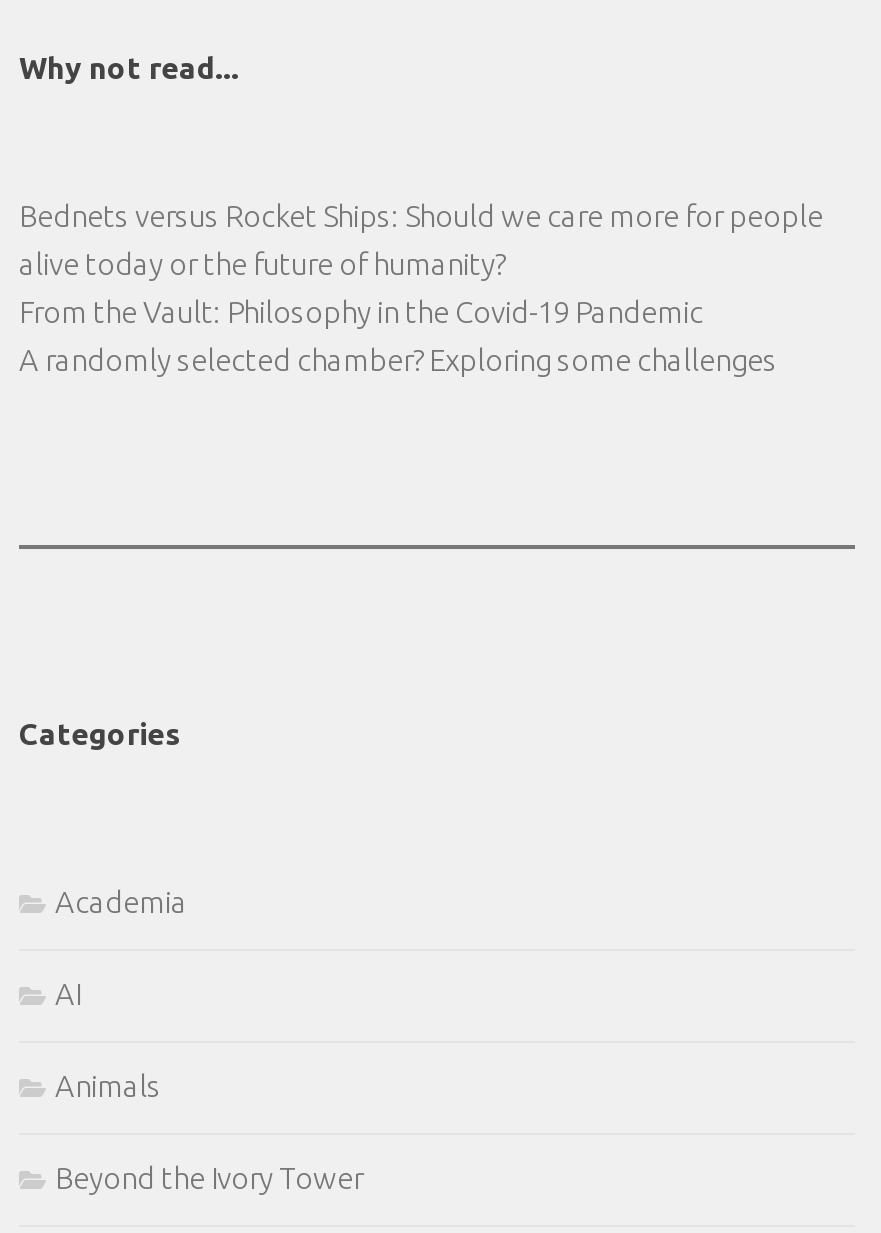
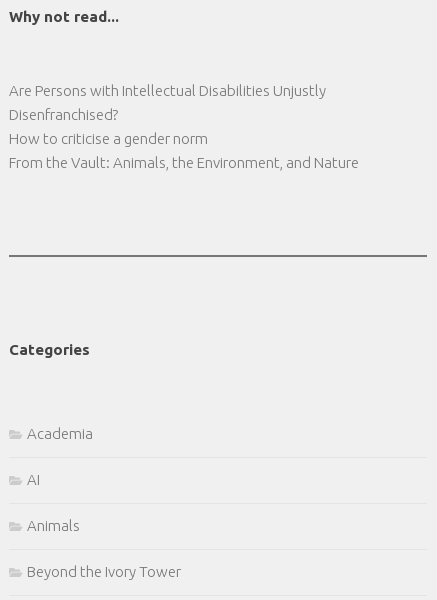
[19,200,823,378] Bednets versus Rocket Ships: Should we care more for people | alive today or the future of humanity? | From the Vault: Philosophy in the Covid-19 Pandemic | A randomly selected chamber? Exploring some challenges -> [9,82,359,171] Are Persons with Intellectual Disabilities Unjustly | Disenfranchised? | How to criticise a gender norm | From the Vault: Animals, the Environment, and Nature

